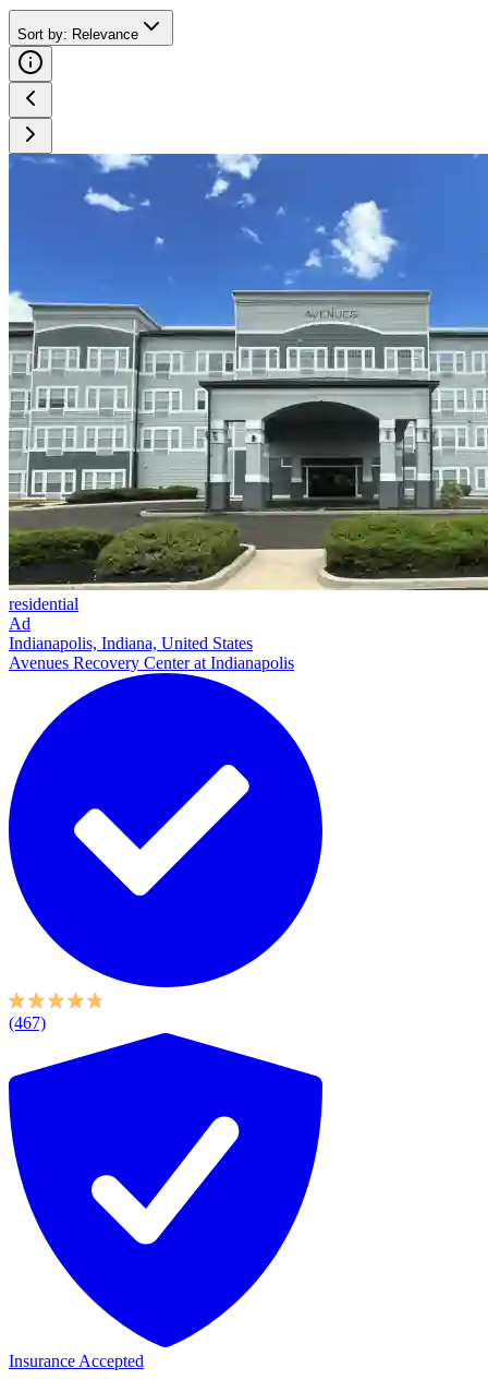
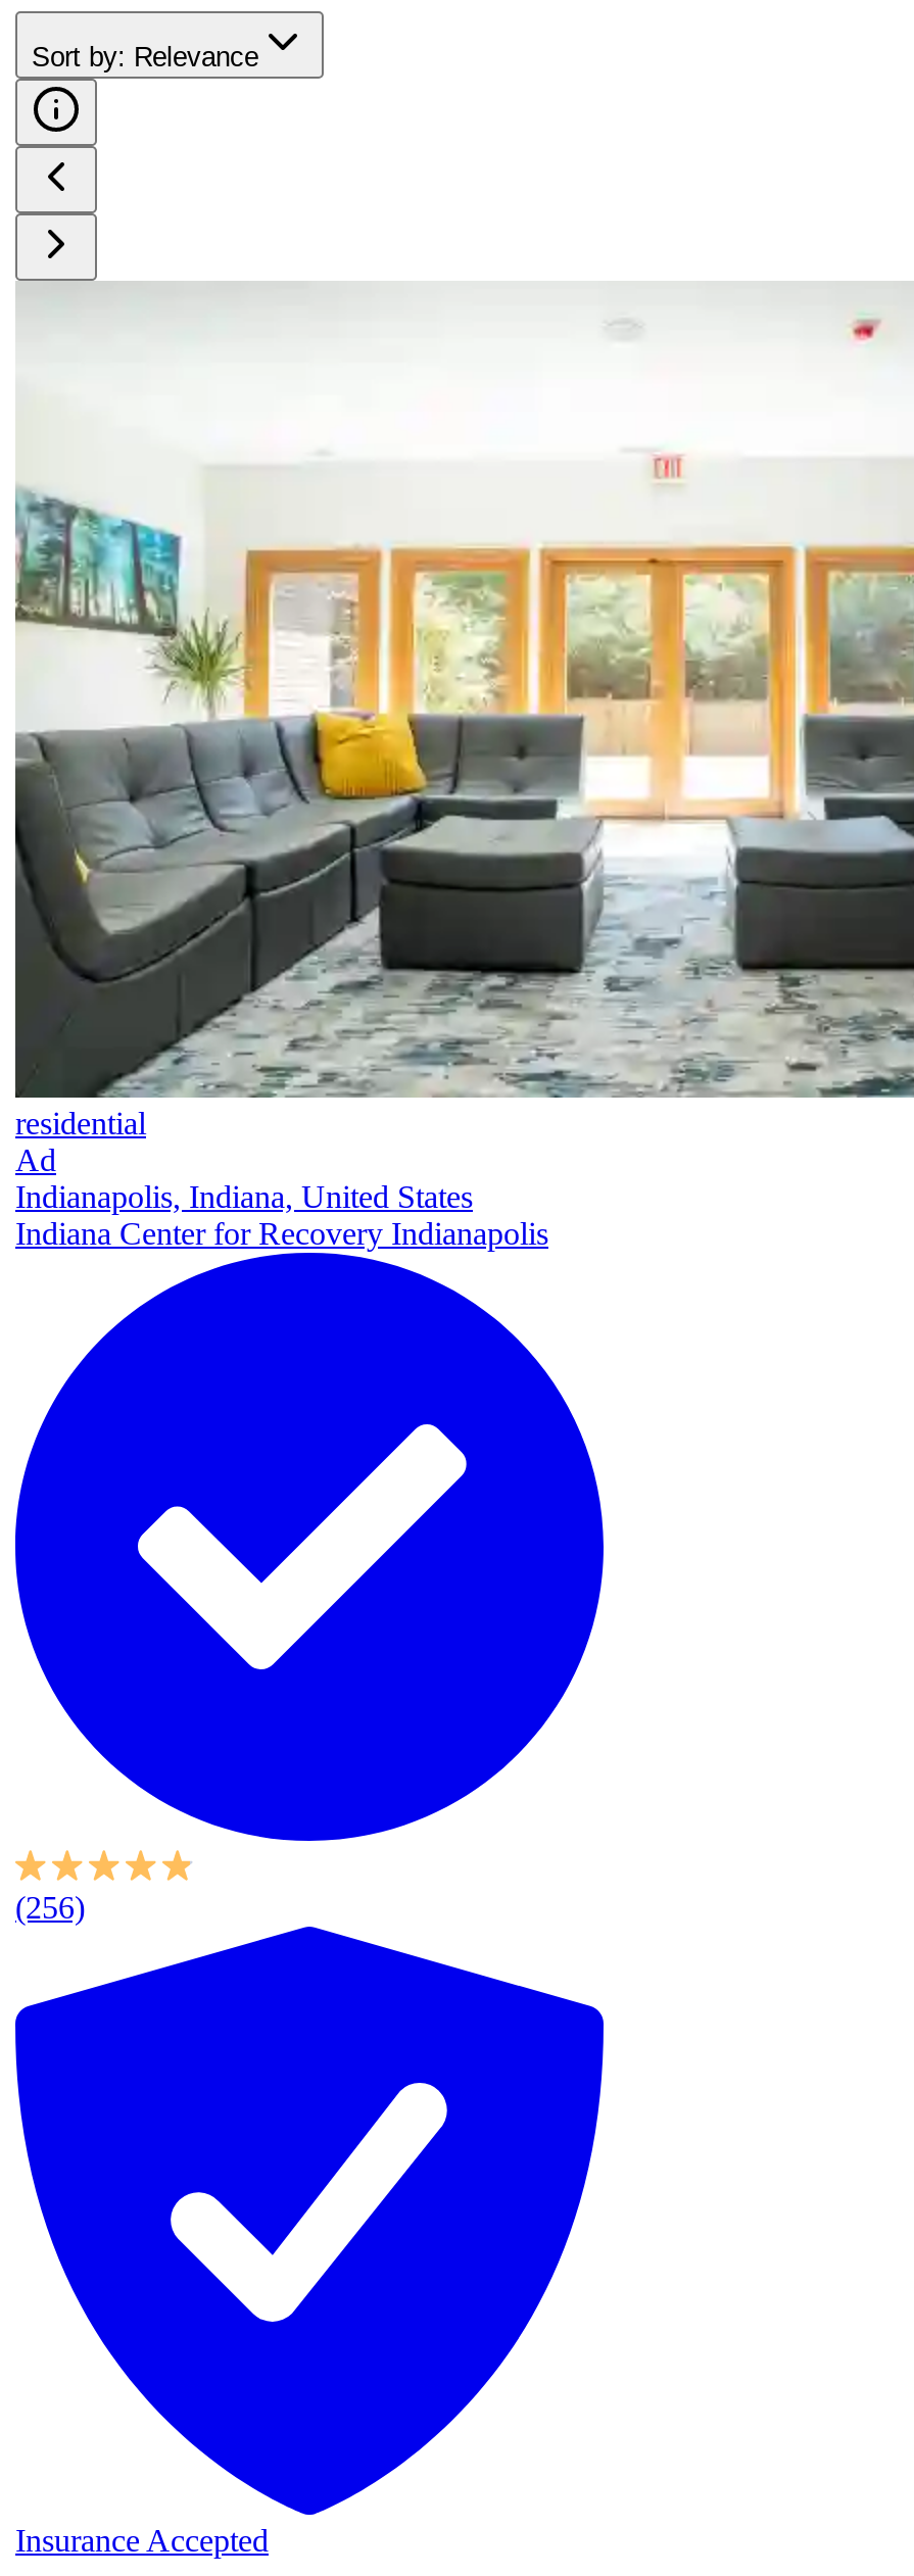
[8,153,485,591] [image] -> [15,281,908,1100] [image]
[9,653,294,672] Avenues Recovery Center at Indianapolis -> [15,1215,548,1250] Indiana Center for Recovery Indianapolis
[9,1013,46,1032] (467) -> [15,1889,85,1924] (256)

